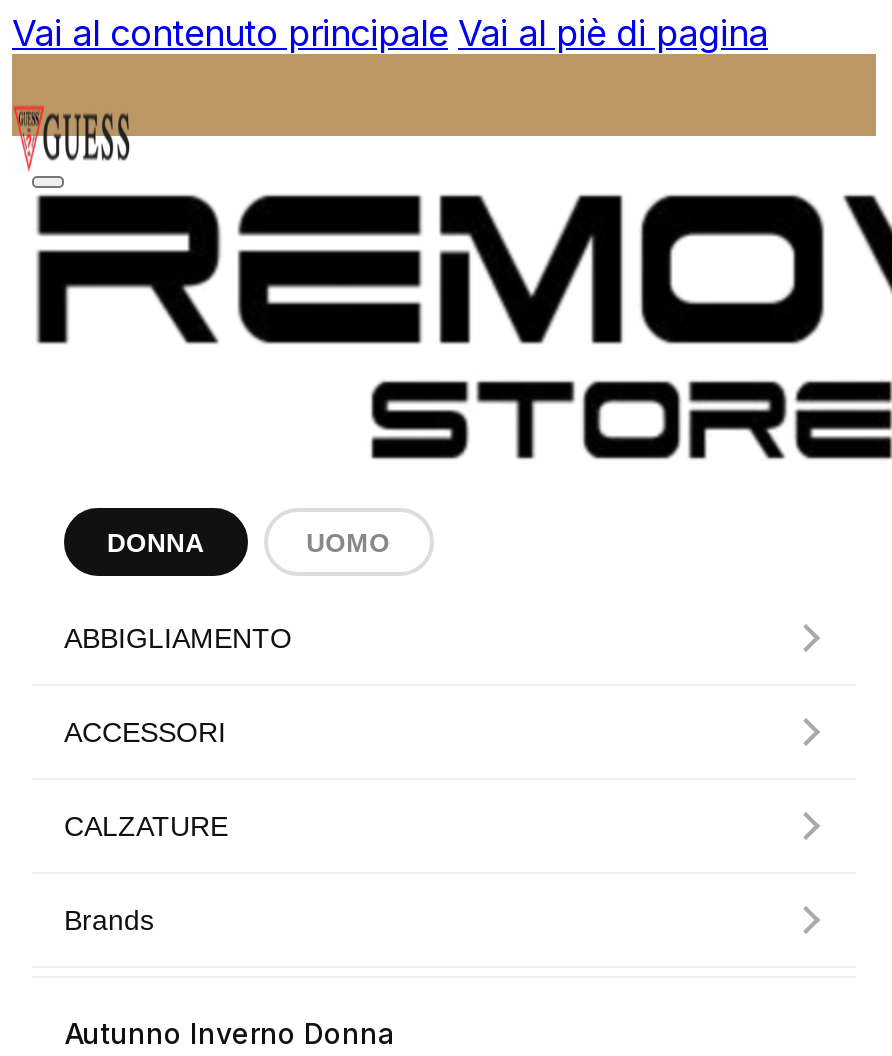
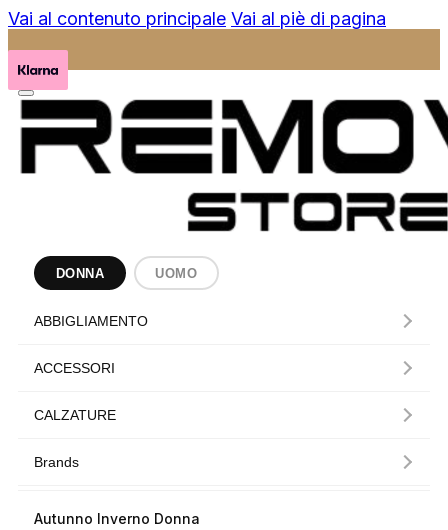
[12,96,132,176] [image] -> [8,49,69,90] [image]

